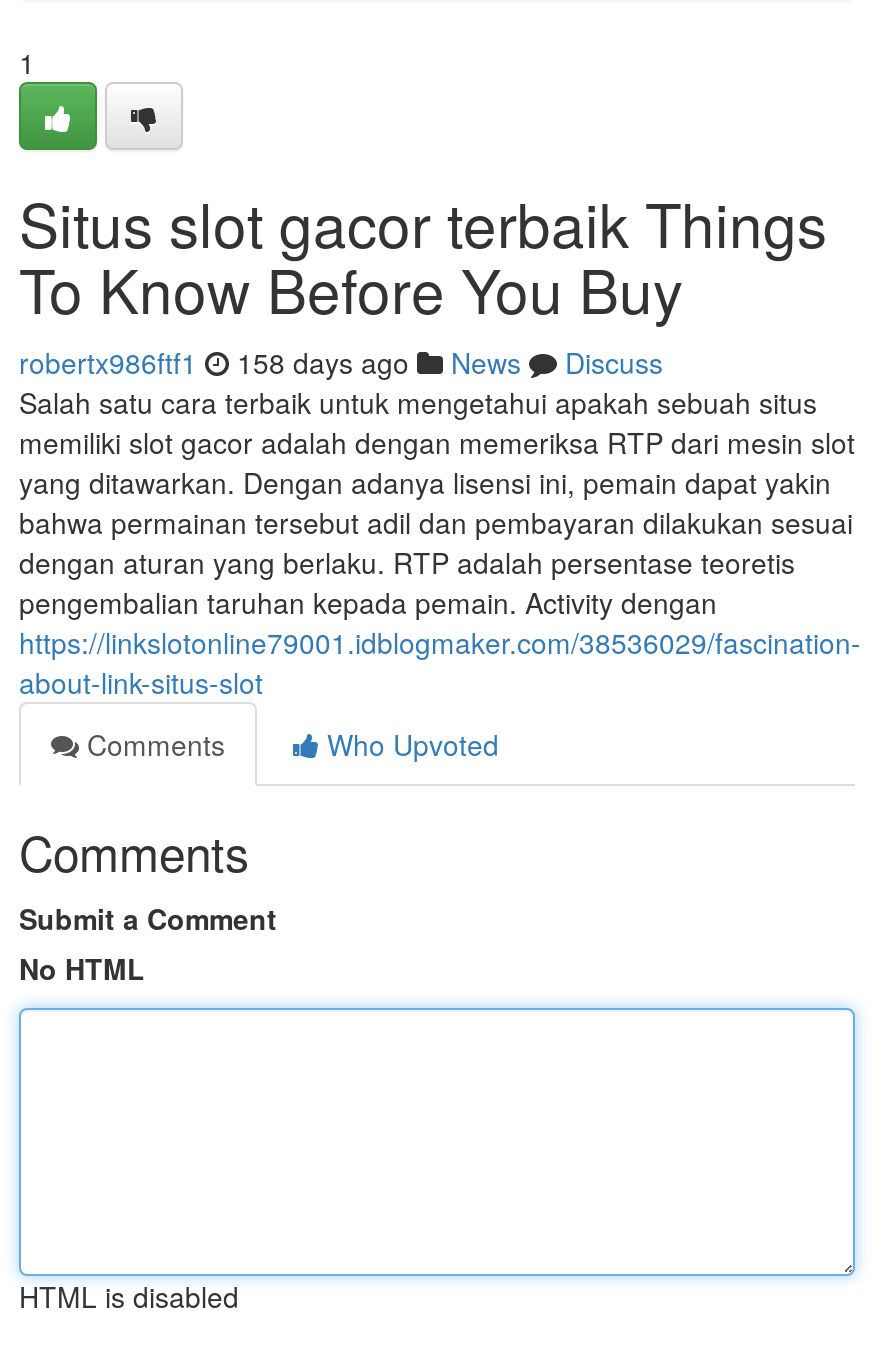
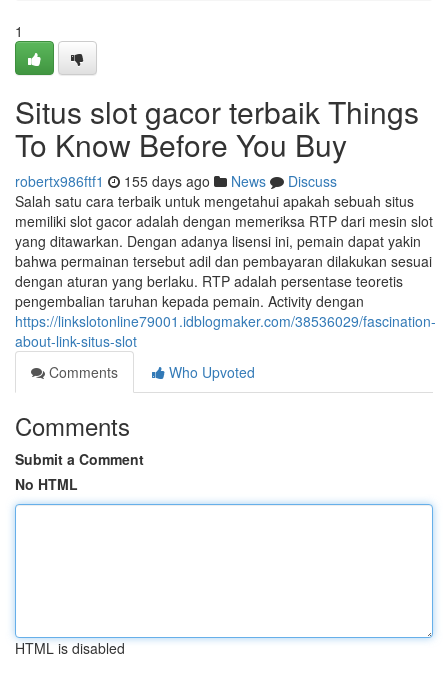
[19,342,663,382] robertx986ftf1 158 days ago News Discuss -> [15,171,337,191] robertx986ftf1 155 days ago News Discuss

